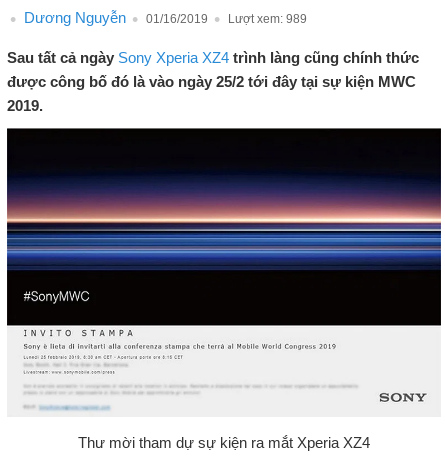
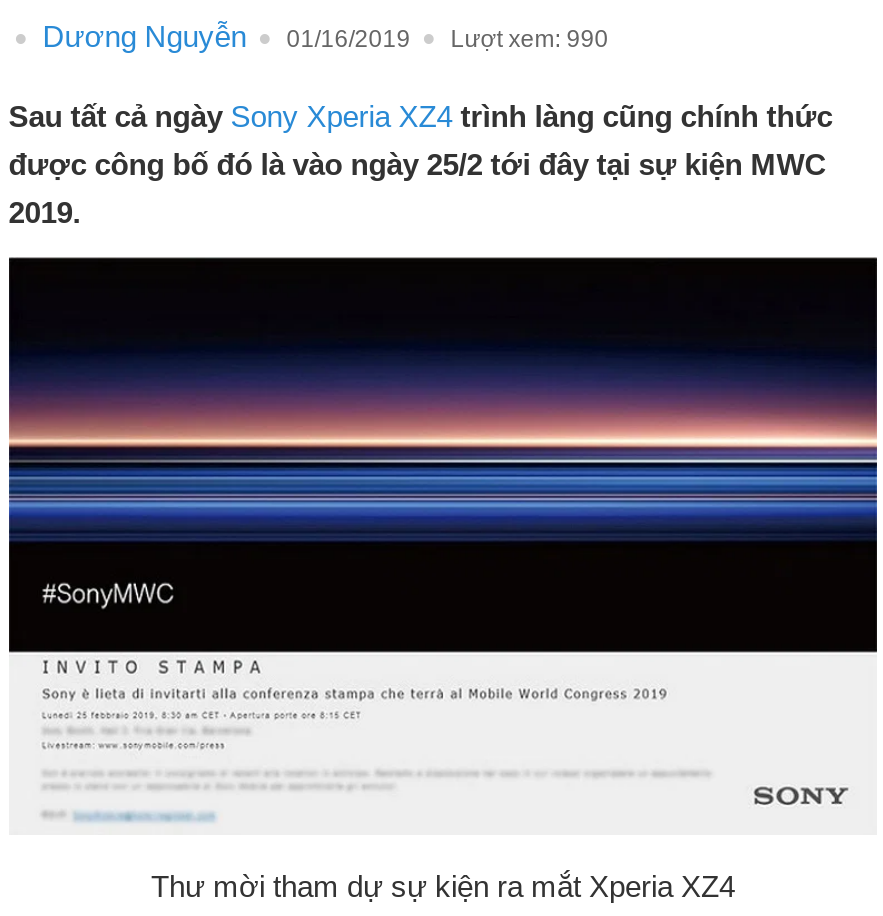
[24,9,307,26] Dương Nguyễn 01/16/2019 Lượt xem: 989 -> [42,18,608,52] Dương Nguyễn 01/16/2019 Lượt xem: 990

